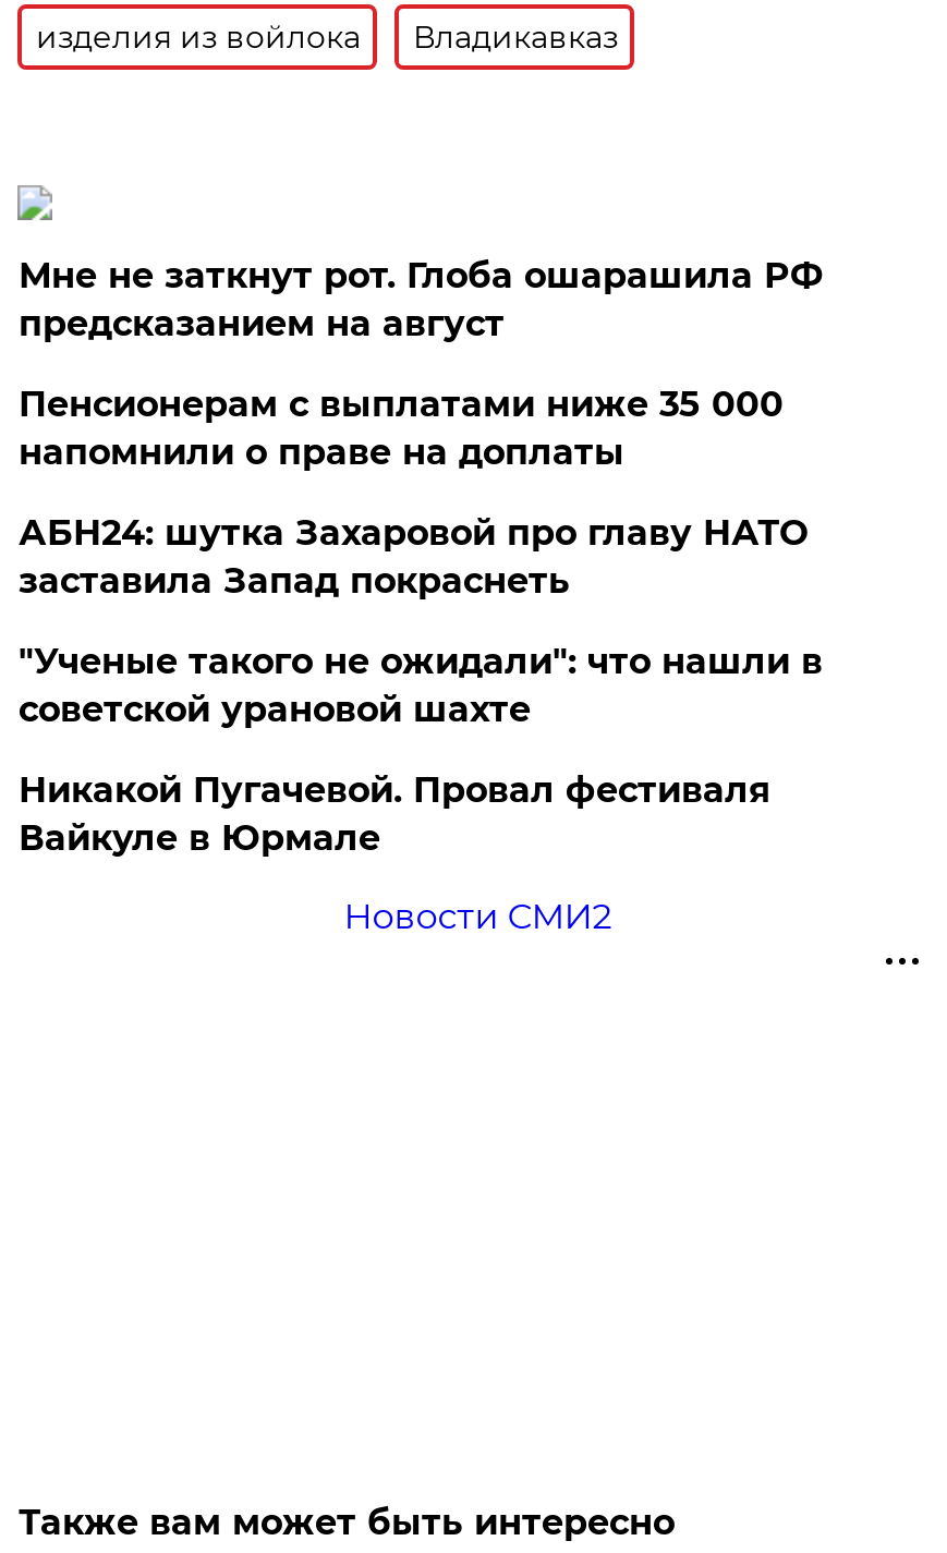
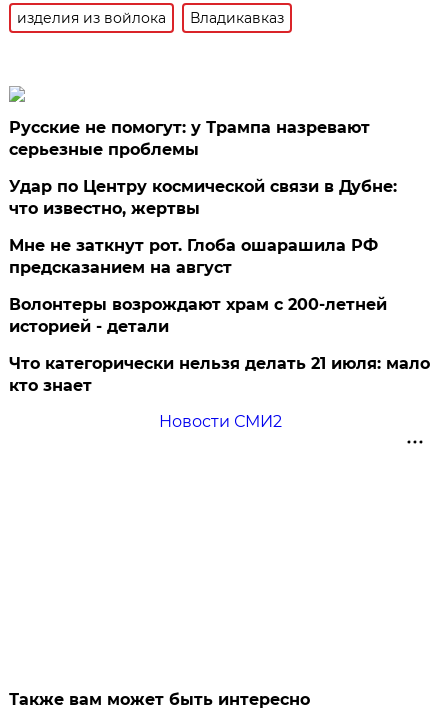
none -> [9,118,397,218] Русские не помогут: у Трампа назревают | серьезные проблемы | Удар по Центру космической связи в Дубне: | что известно, жертвы
moved [18,255,823,345] -> [9,236,378,277]: Мне не заткнут рот. Глоба ошарашила РФ | предсказанием на август
[18,384,823,859] Пенсионерам с выплатами ниже 35 000 | напомнили о праве на доплаты | АБН24: шутка Захаровой про главу НАТО | заставила Запад покраснеть | "Ученые такого не ожидали": что нашли в | советской урановой шахте | Никакой Пугачевой. Провал фестиваля | Вайкуле в Юрмале -> [9,295,430,395] Волонтеры возрождают храм с 200-летней | историей - детали | Что категорически нельзя делать 21 июля: мало | кто знает

